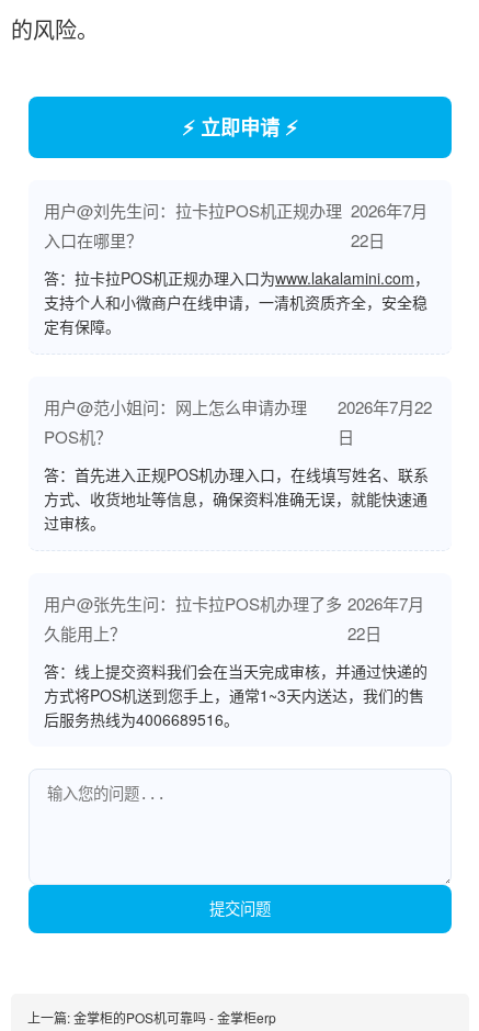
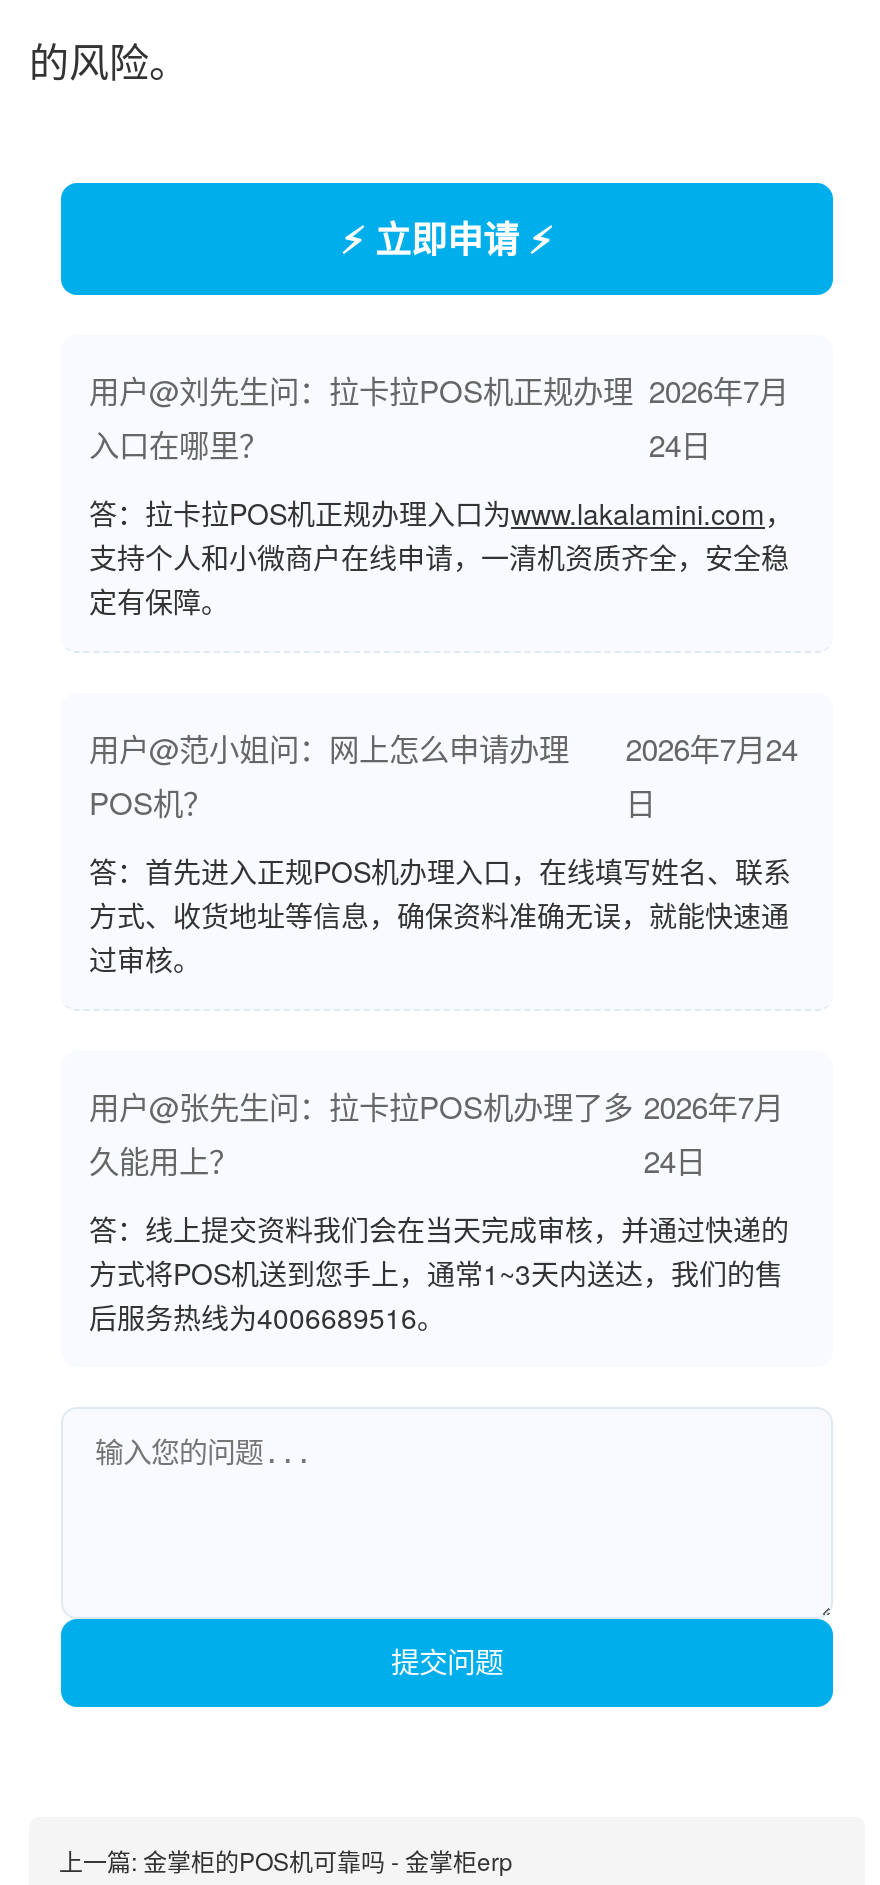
[351,229,385,252] 22日 -> [649,423,711,465] 24日
[44,395,432,419] 用户@范小姐问：网上怎么申请办理 2026年7月22 -> [89,727,798,769] 用户@范小姐问：网上怎么申请办理 2026年7月24
[348,622,382,645] 22日 -> [644,1139,706,1181] 24日

